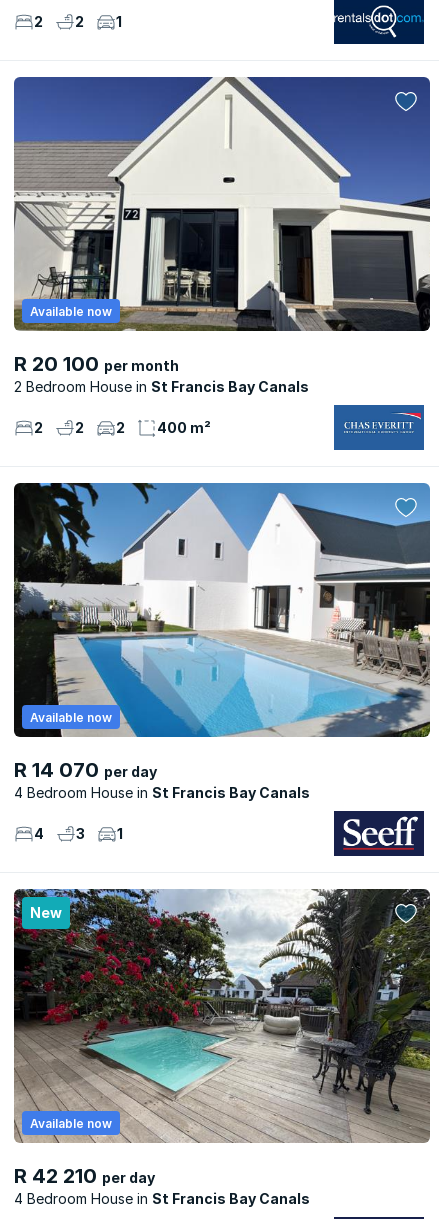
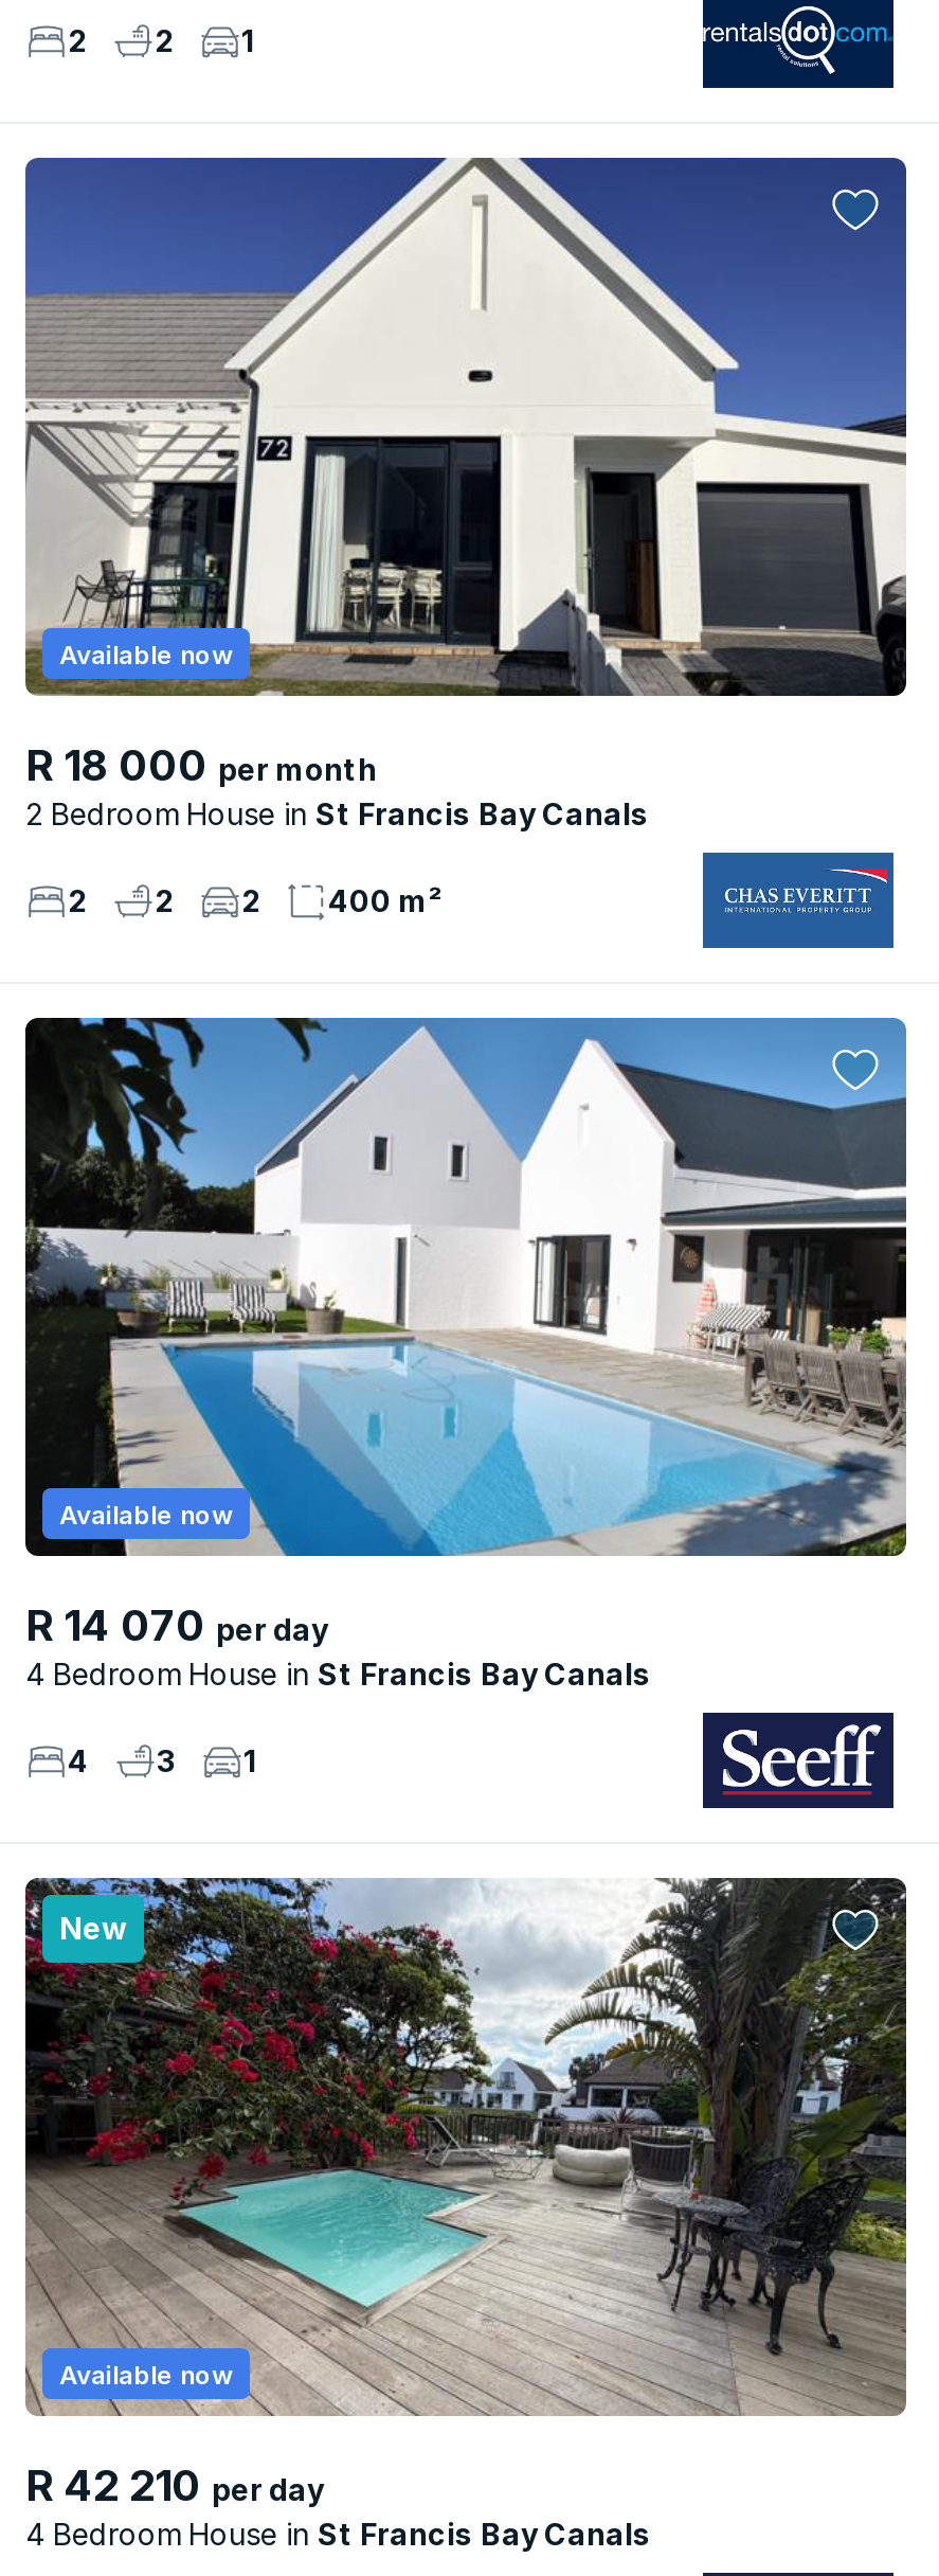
[14,352,179,376] R 20 100 per month -> [25,741,377,792] R 18 000 per month

